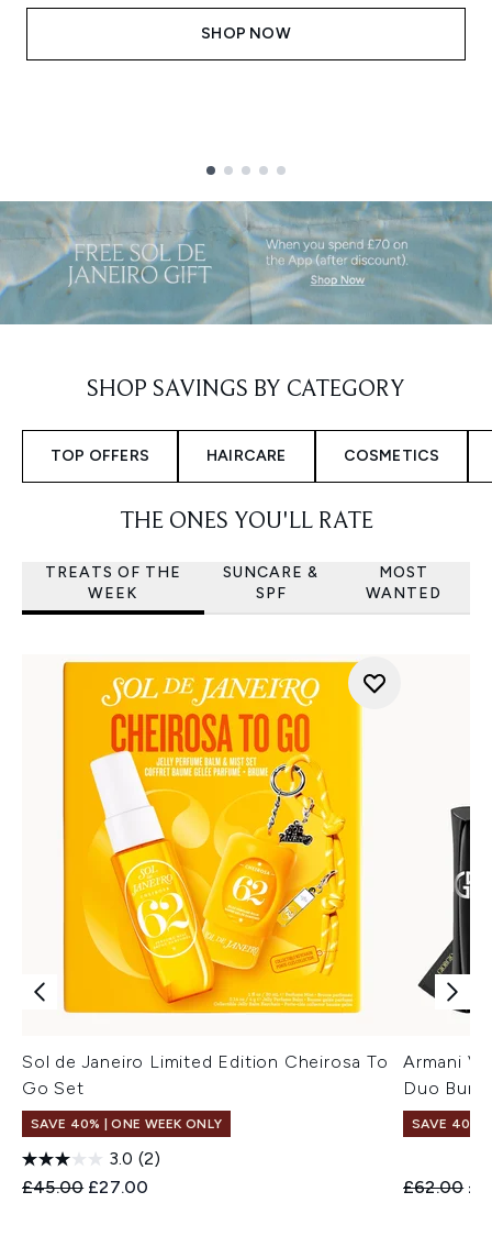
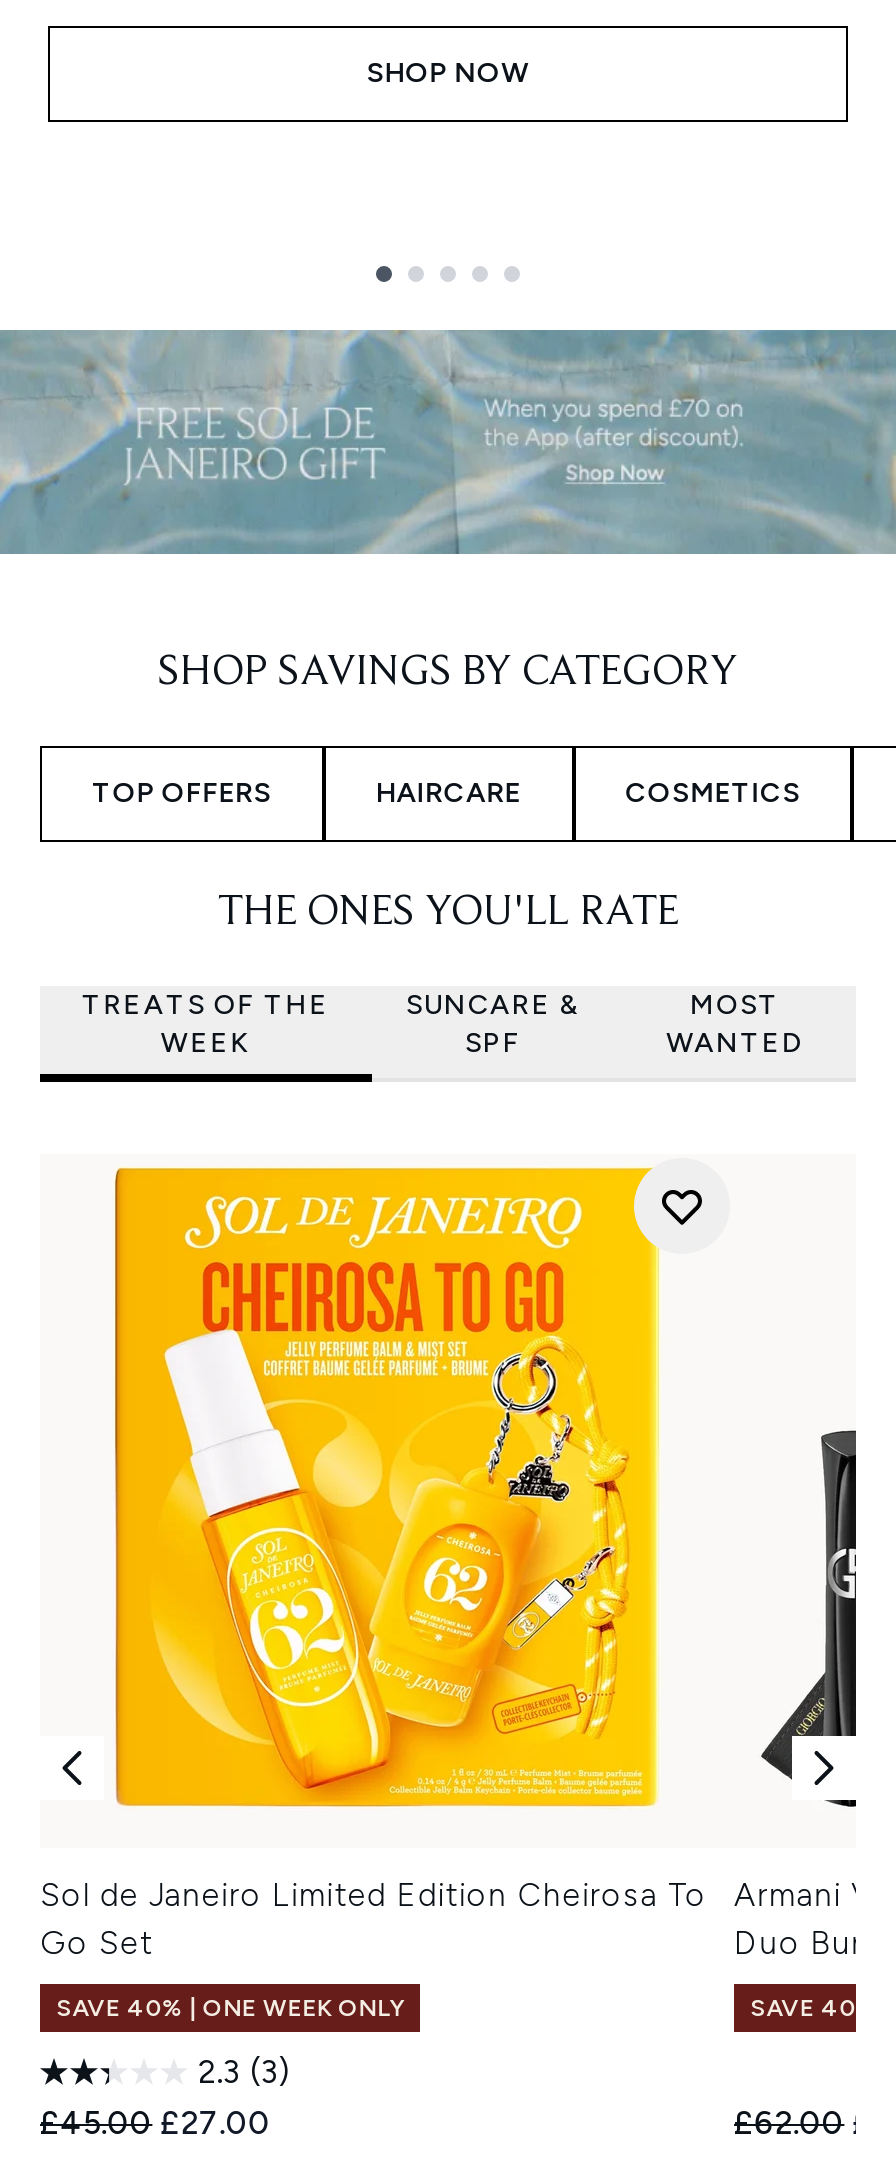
[109,1148,160,1169] 3.0 (2) -> [198,2052,290,2090] 2.3 (3)

